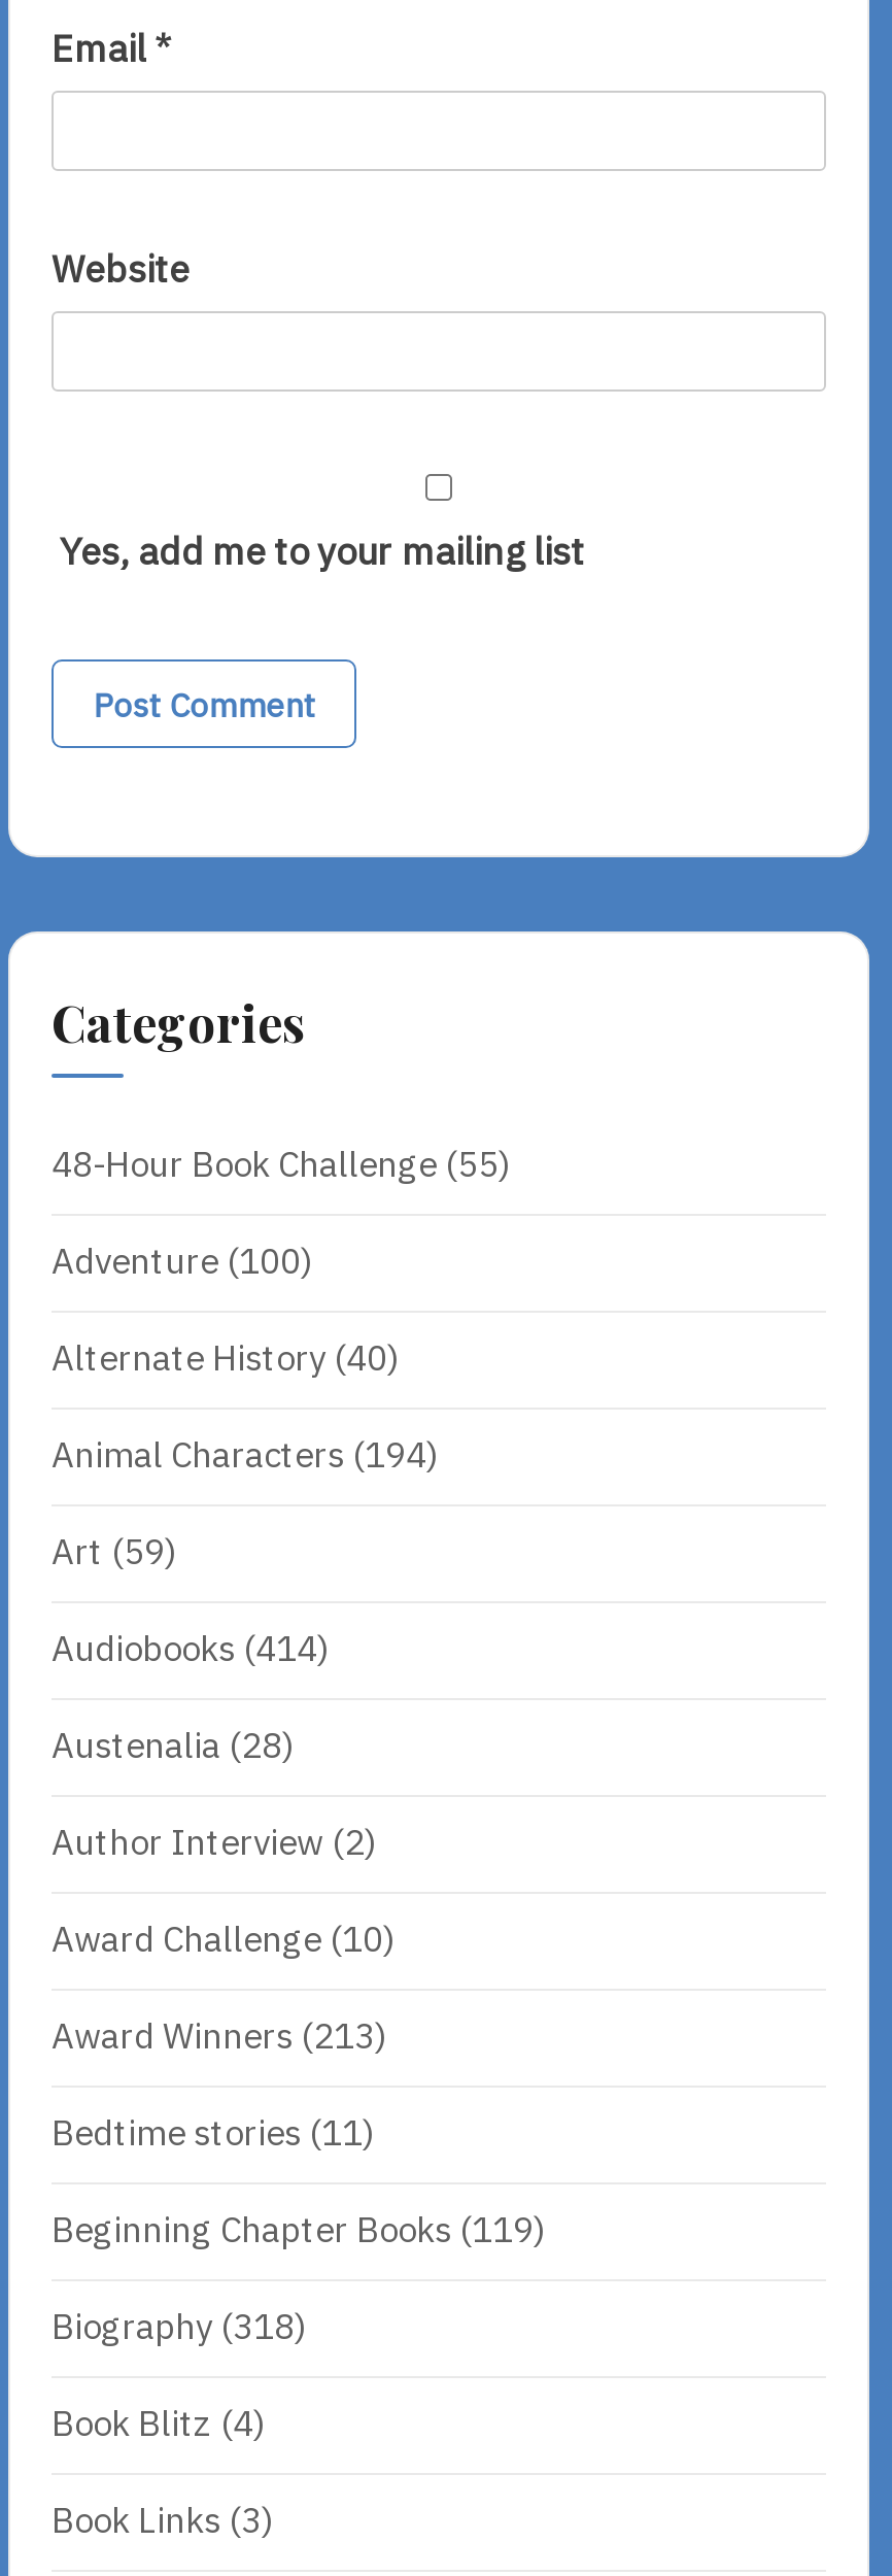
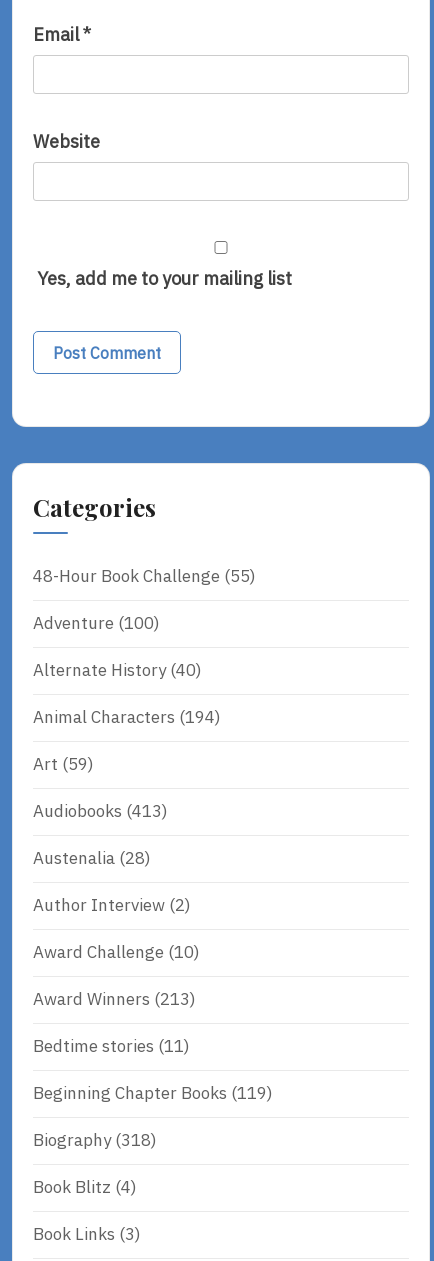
[52,1627,330,1672] Audiobooks (414) -> [33,800,168,822] Audiobooks (413)

